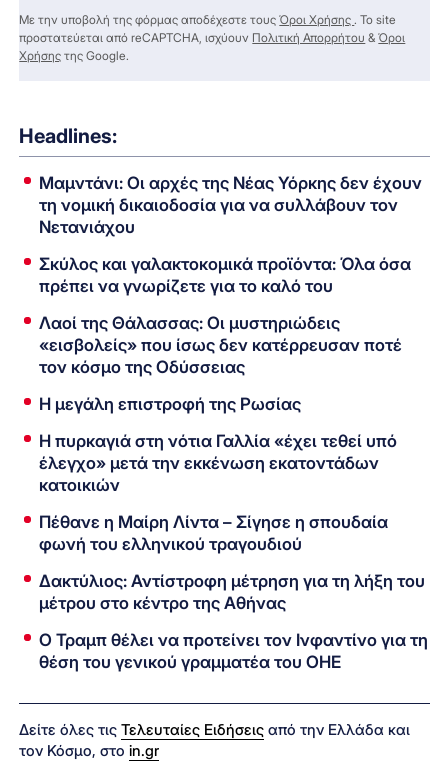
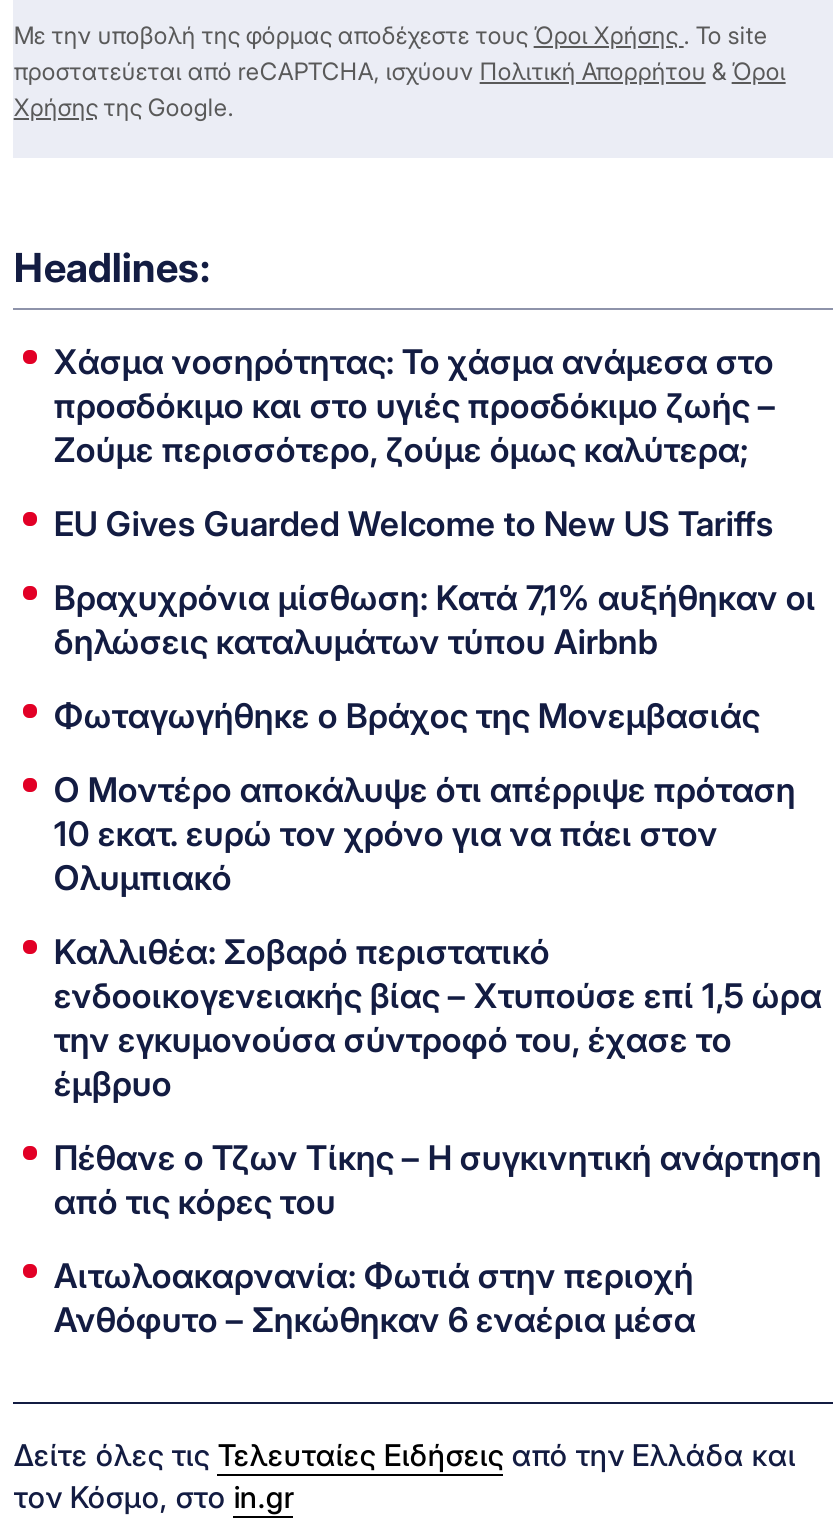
[39,173,422,237] Μαμντάνι: Οι αρχές της Νέας Υόρκης δεν έχουν | τη νομική δικαιοδοσία για να συλλάβουν τον | Νετανιάχου -> [54,341,776,469] Χάσμα νοσηρότητας: Το χάσμα ανάμεσα στο | προσδόκιμο και στο υγιές προσδόκιμο ζωής – | Ζούμε περισσότερο, ζούμε όμως καλύτερα;
[39,254,411,296] Σκύλος και γαλακτοκομικά προϊόντα: Όλα όσα | πρέπει να γνωρίζετε για το καλό του -> [54,503,774,543] EU Gives Guarded Welcome to New US Tariffs
[39,313,402,377] Λαοί της Θάλασσας: Οι μυστηριώδεις | «εισβολείς» που ίσως δεν κατέρρευσαν ποτέ | τον κόσμο της Οδύσσειας -> [54,577,816,661] Βραχυχρόνια μίσθωση: Κατά 7,1% αυξήθηκαν οι | δηλώσεις καταλυμάτων τύπου Airbnb
[39,394,301,414] Η μεγάλη επιστροφή της Ρωσίας -> [54,695,760,735] Φωταγωγήθηκε ο Βράχος της Μονεμβασιάς
[39,431,397,495] Η πυρκαγιά στη νότια Γαλλία «έχει τεθεί υπό | έλεγχο» μετά την εκκένωση εκατοντάδων | κατοικιών -> [54,769,796,897] Ο Μοντέρο αποκάλυψε ότι απέρριψε πρόταση | 10 εκατ. ευρώ τον χρόνο για να πάει στον | Ολυμπιακό
[39,512,388,554] Πέθανε η Μαίρη Λίντα – Σίγησε η σπουδαία | φωνή του ελληνικού τραγουδιού -> [54,931,822,1103] Καλλιθέα: Σοβαρό περιστατικό | ενδοοικογενειακής βίας – Χτυπούσε επί 1,5 ώρα | την εγκυμονούσα σύντροφό του, έχασε το | έμβρυο
[39,571,425,613] Δακτύλιος: Αντίστροφη μέτρηση για τη λήξη του | μέτρου στο κέντρο της Αθήνας -> [54,1137,822,1221] Πέθανε ο Τζων Τίκης – Η συγκινητική ανάρτηση | από τις κόρες του
[39,630,428,672] O Τραμπ θέλει να προτείνει τον Ινφαντίνο για τη | θέση του γενικού γραμματέα του ΟΗΕ -> [54,1255,696,1339] Αιτωλοακαρνανία: Φωτιά στην περιοχή | Ανθόφυτο – Σηκώθηκαν 6 εναέρια μέσα

